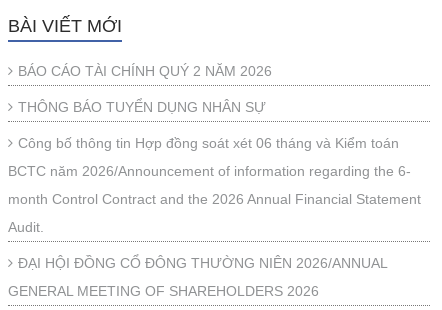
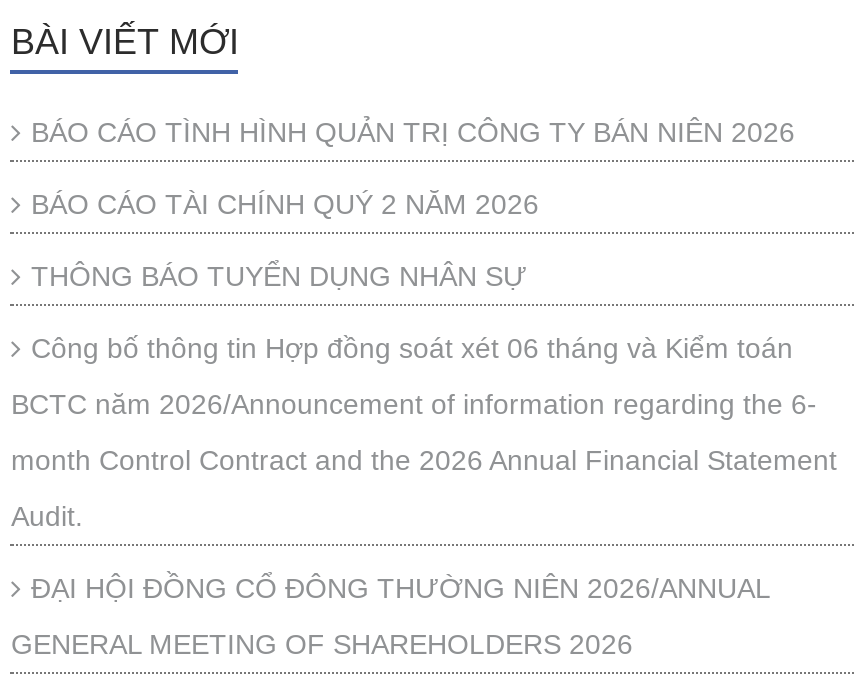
none -> [31,116,795,148] BÁO CÁO TÌNH HÌNH QUẢN TRỊ CÔNG TY BÁN NIÊN 2026

